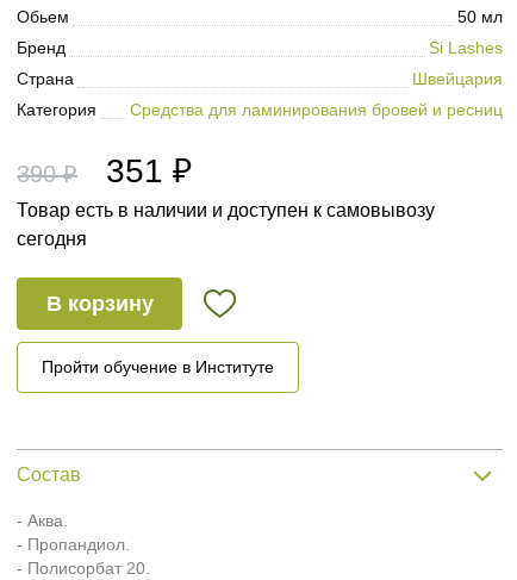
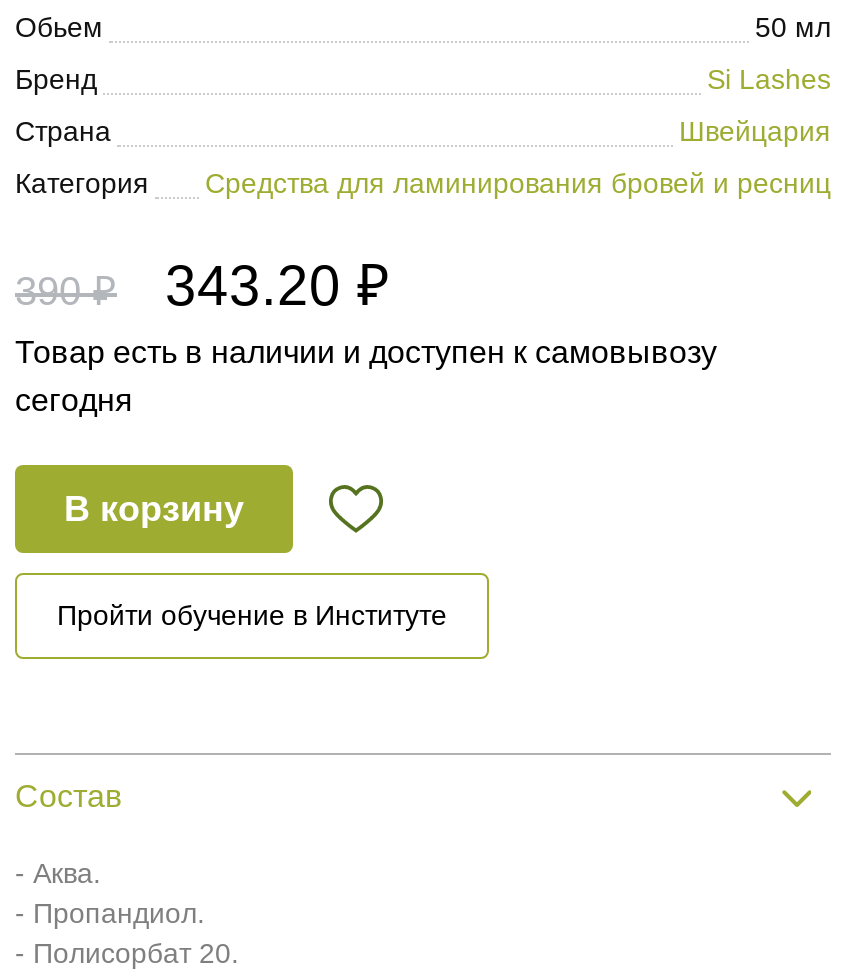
[17,152,192,189] 390 ₽ 351 ₽ -> [15,255,389,317] 390 ₽ 343.20 ₽

